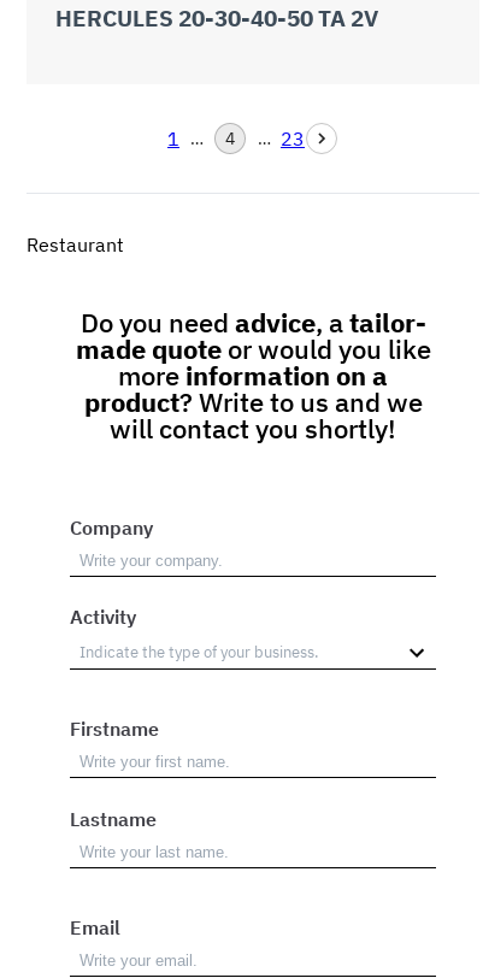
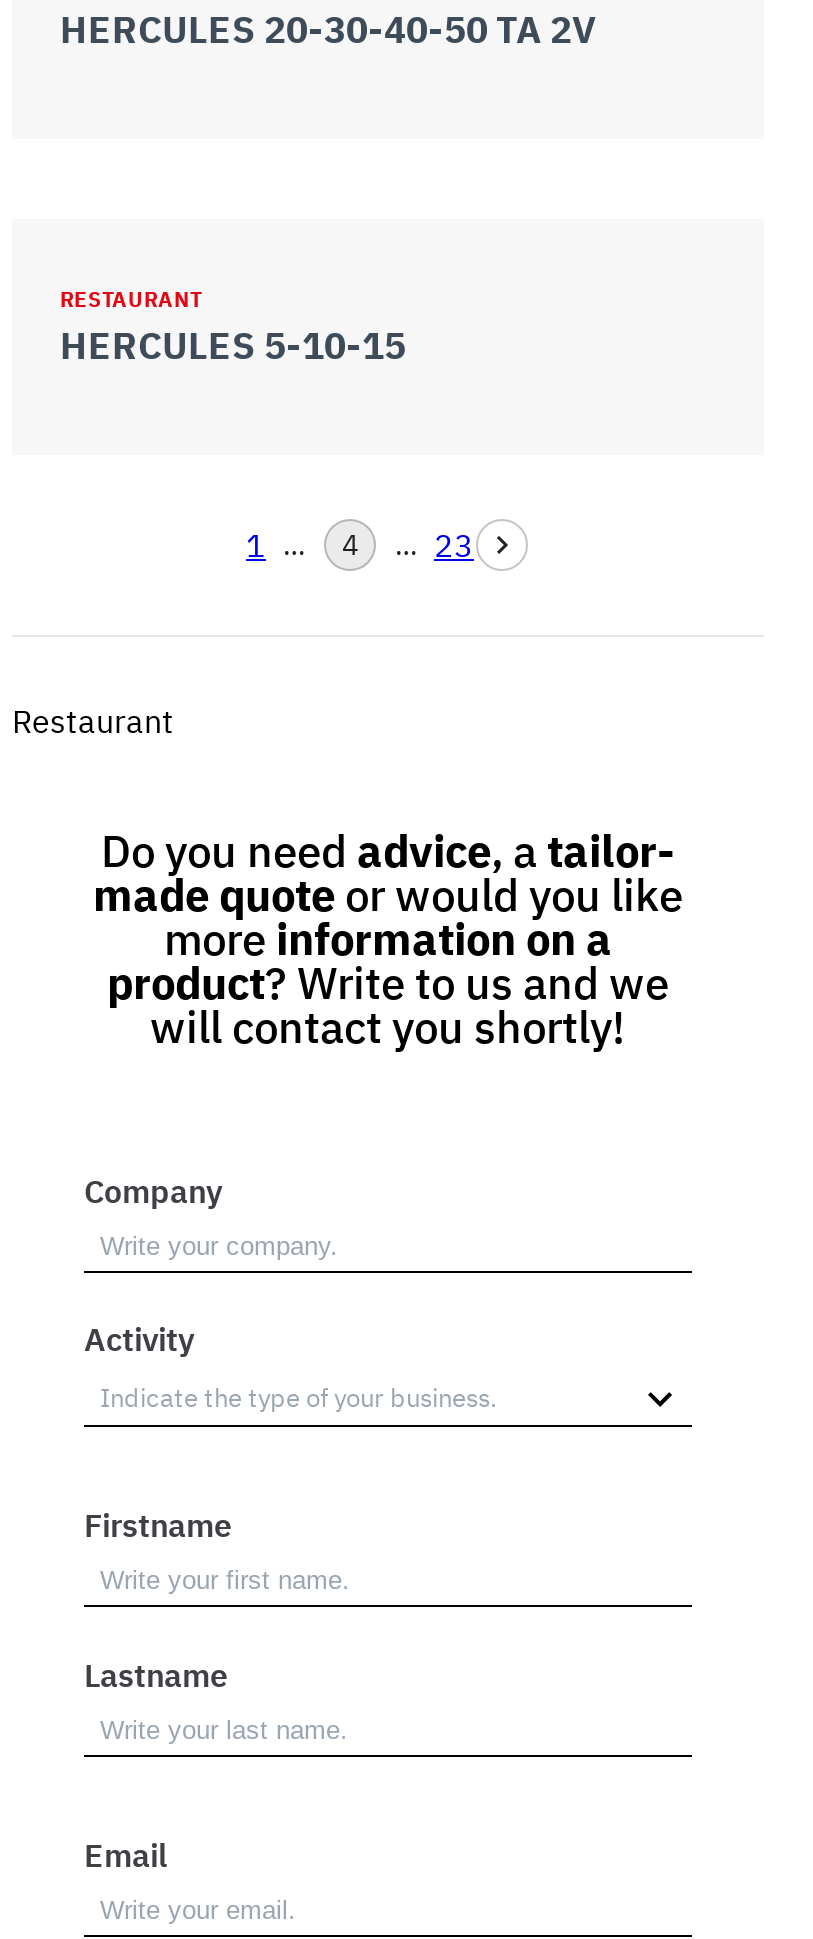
none -> [60,285,406,369] RESTAURANT | HERCULES 5-10-15

